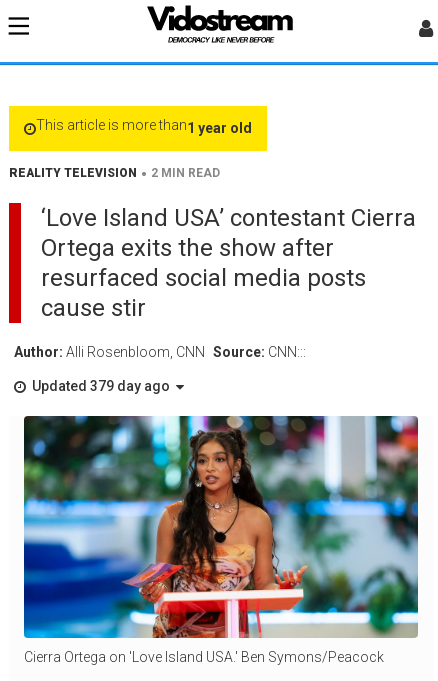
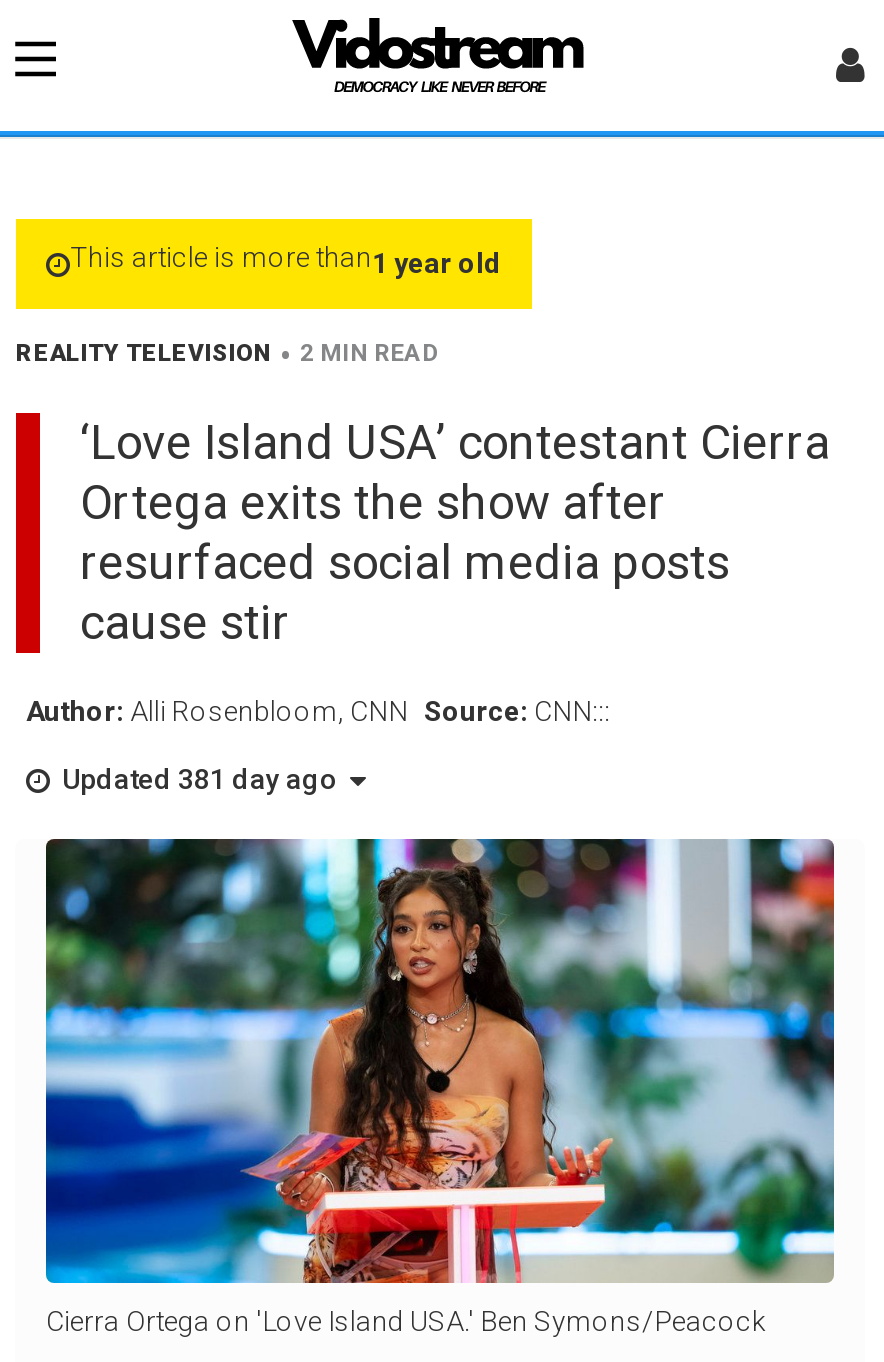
[32,378,170,394] Updated 379 day ago -> [62,763,338,795] Updated 381 day ago

